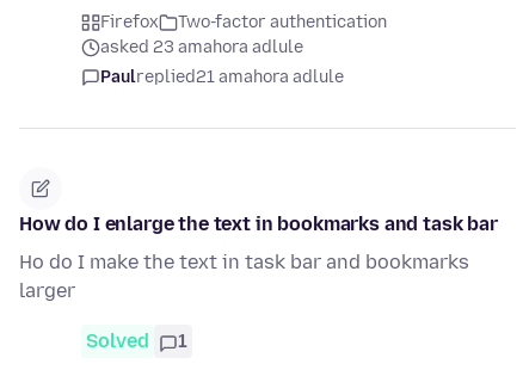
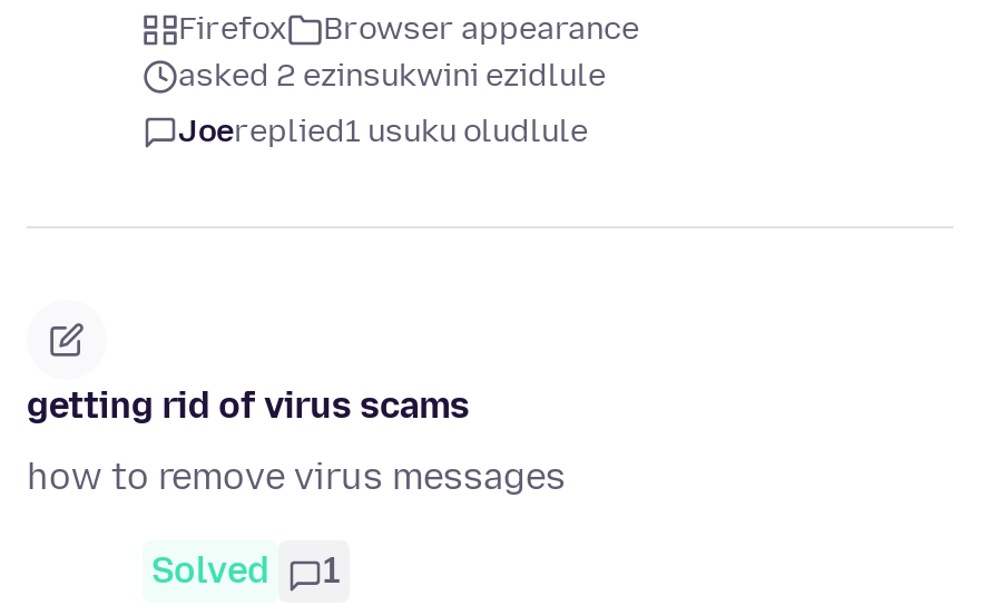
[100,13,387,58] Two-factor authentication | asked 23 amahora adlule -> [178,11,639,96] Browser appearance | asked 2 ezinsukwini ezidlule
[100,67,344,88] Paulreplied21 amahora adlule -> [178,114,588,152] Joereplied1 usuku oludlule
[19,213,498,236] How do I enlarge the text in bookmarks and task bar -> [27,385,469,428] getting rid of virus scams
[19,251,469,303] Ho do I make the text in task bar and bookmarks | larger -> [27,457,566,499] how to remove virus messages

